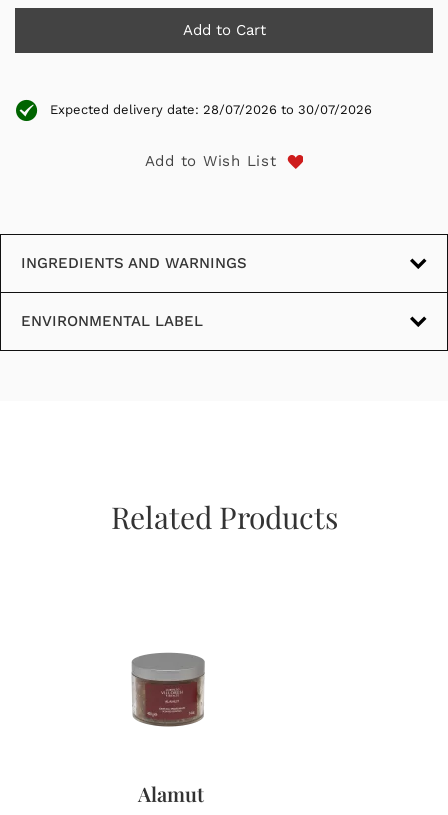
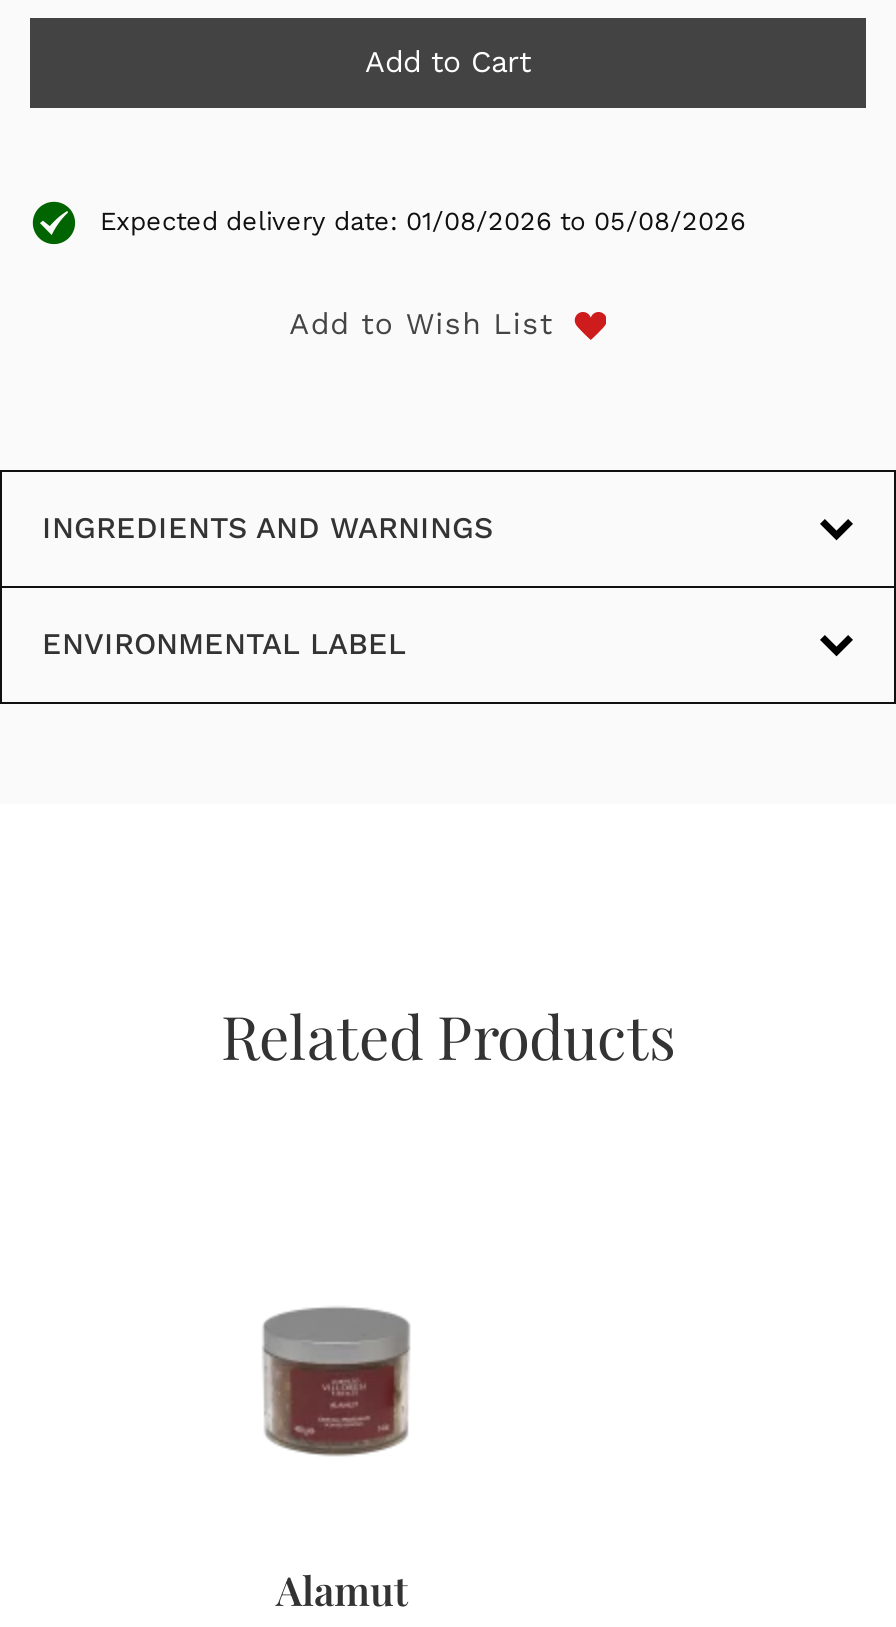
[50,102,372,117] Expected delivery date: 28/07/2026 to 30/07/2026 -> [100,207,746,237] Expected delivery date: 01/08/2026 to 05/08/2026

